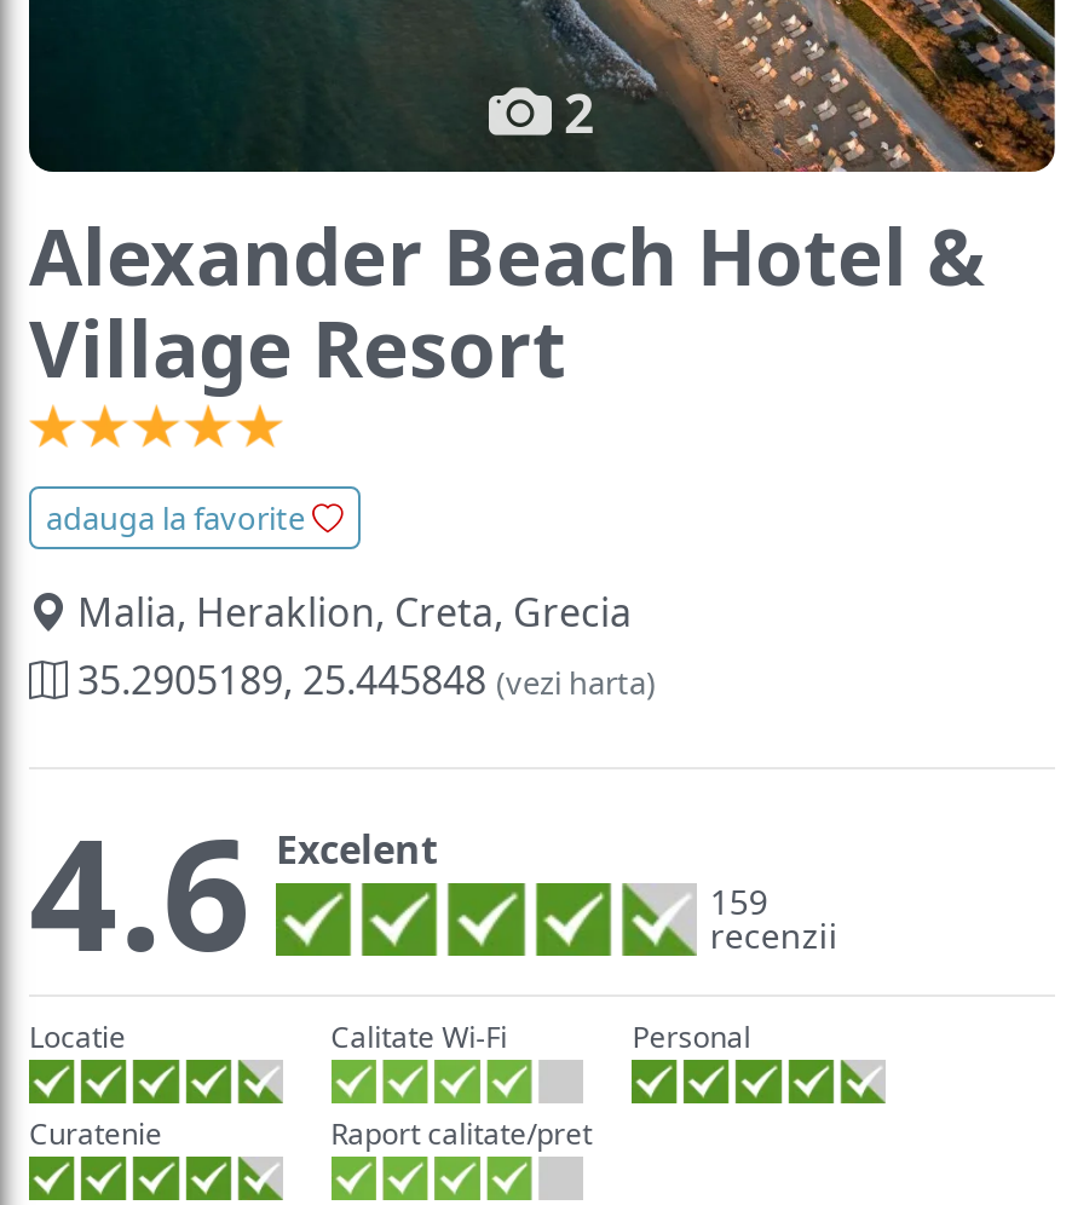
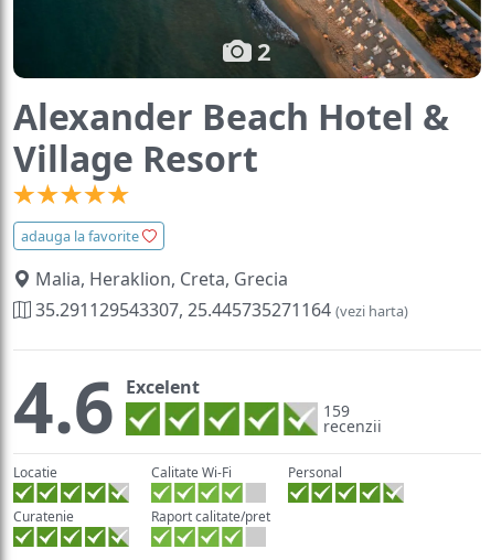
[68,653,656,707] 35.2905189, 25.445848 (vezi harta) -> [31,298,408,322] 35.291129543307, 25.445735271164 (vezi harta)

